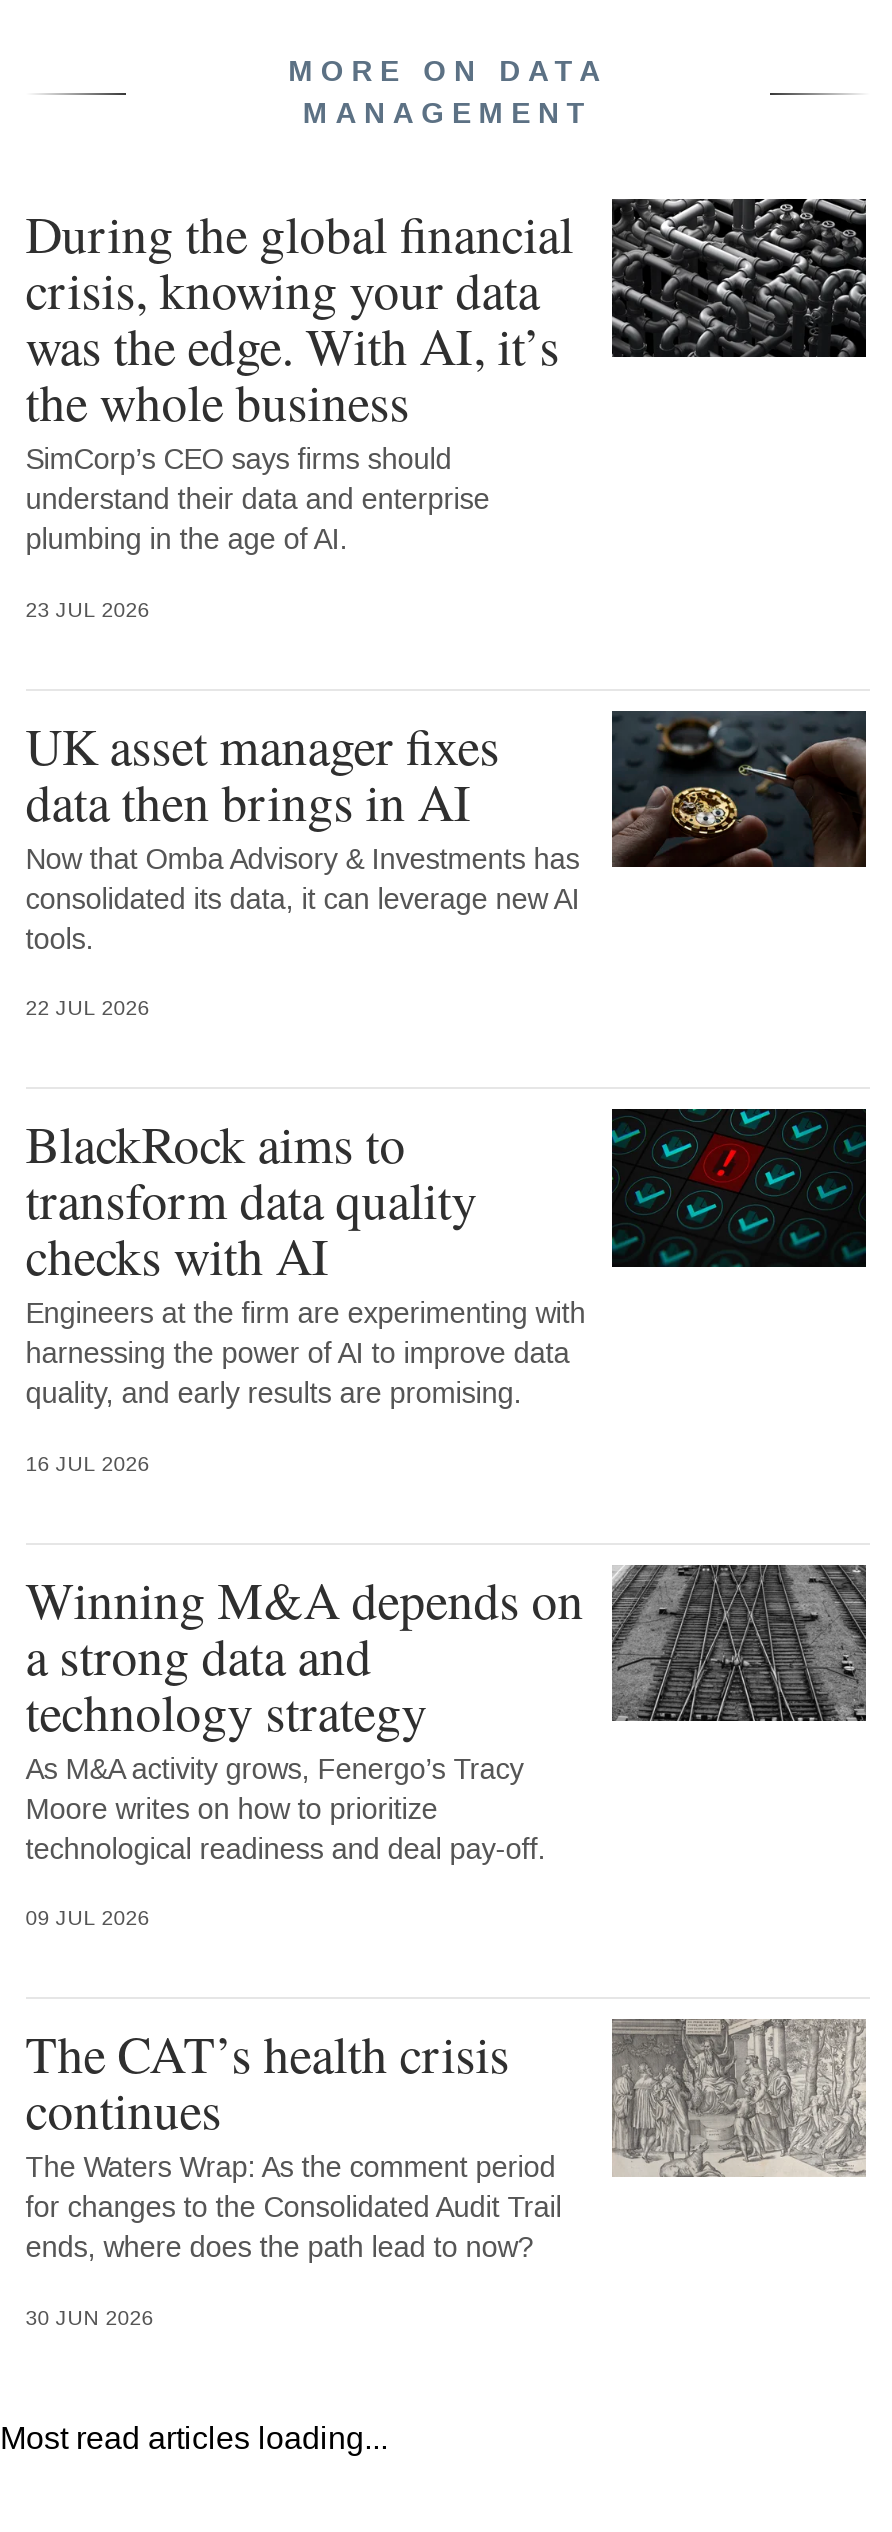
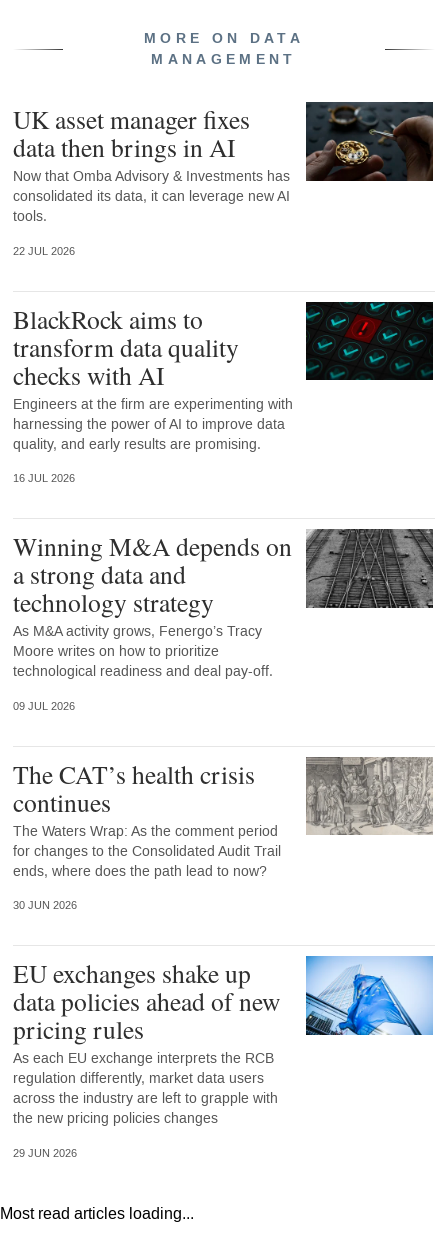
[26,199,868,622] [image] | During the global financial | crisis, knowing your data | was the edge. With AI, it’s | the whole business | SimCorp’s CEO says firms should | understand their data and enterprise | plumbing in the age of AI. | 23 JUL 2026 -> none
moved [26,711,870,2330] -> [13,102,435,912]: [image] | UK asset manager fixes | data then brings in AI | ... | ends, where does the path lead to now? | 30 JUN 2026
none -> [13,955,434,1159] [image] | EU exchanges shake up | data policies ahead of new | pricing rules | As each EU exchange interprets the RCB | regulation differently, market data users | across the industry are left to grapple with | the new pricing policies changes | 29 JUN 2026

